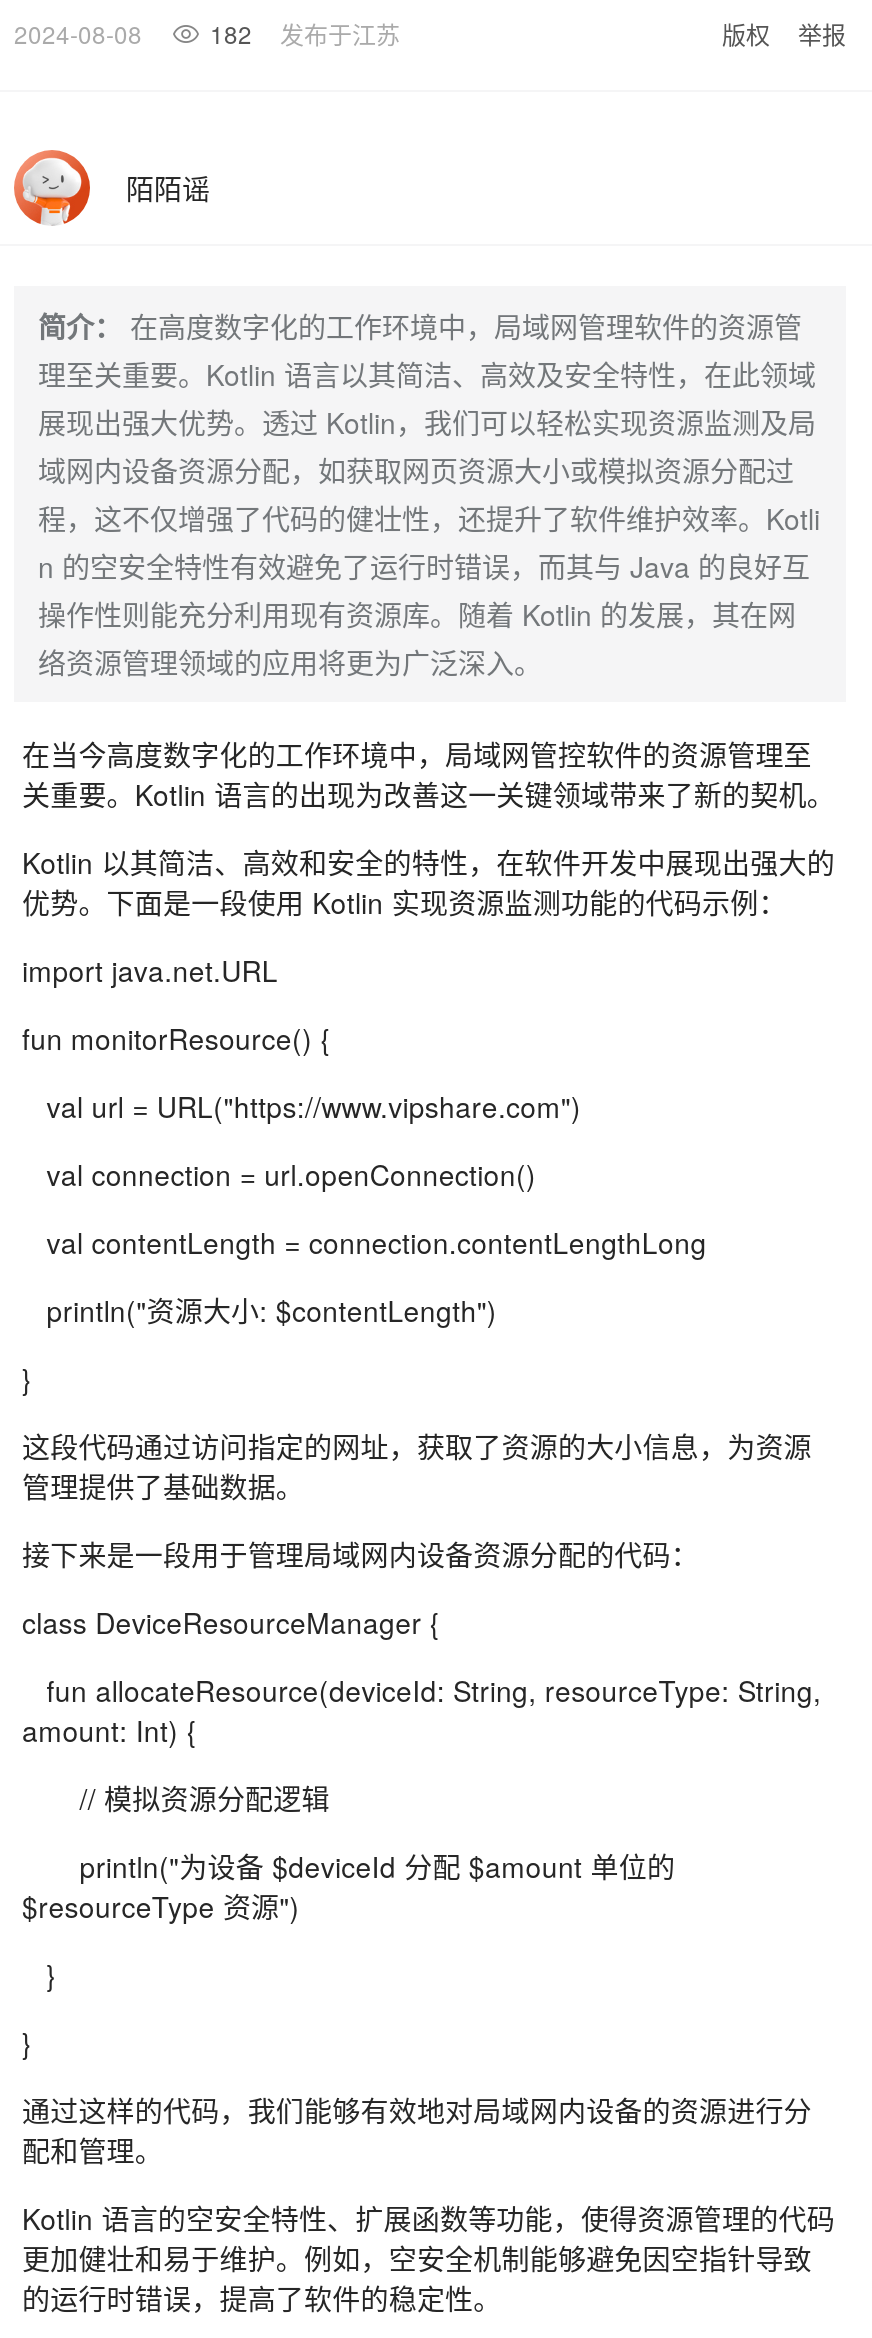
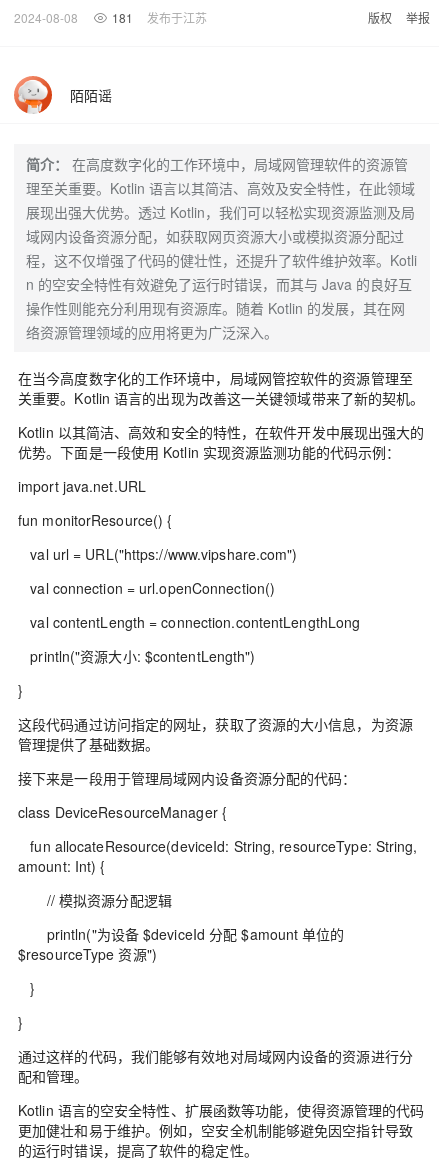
[14,16,400,50] 2024-08-08 182 发布于江苏 -> [14,9,207,26] 2024-08-08 181 发布于江苏

